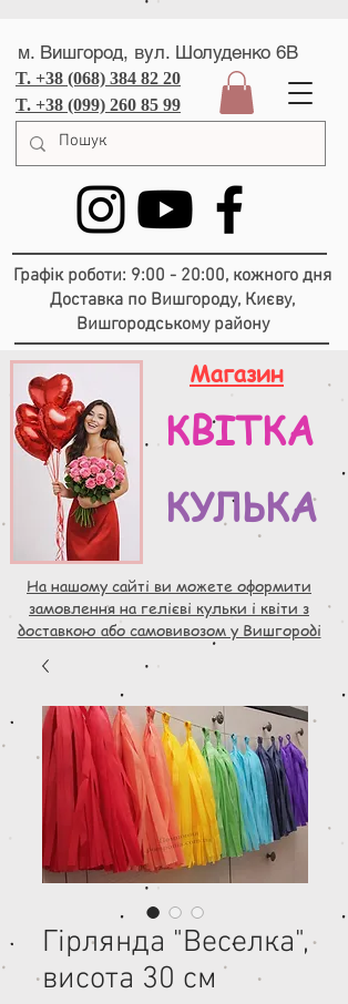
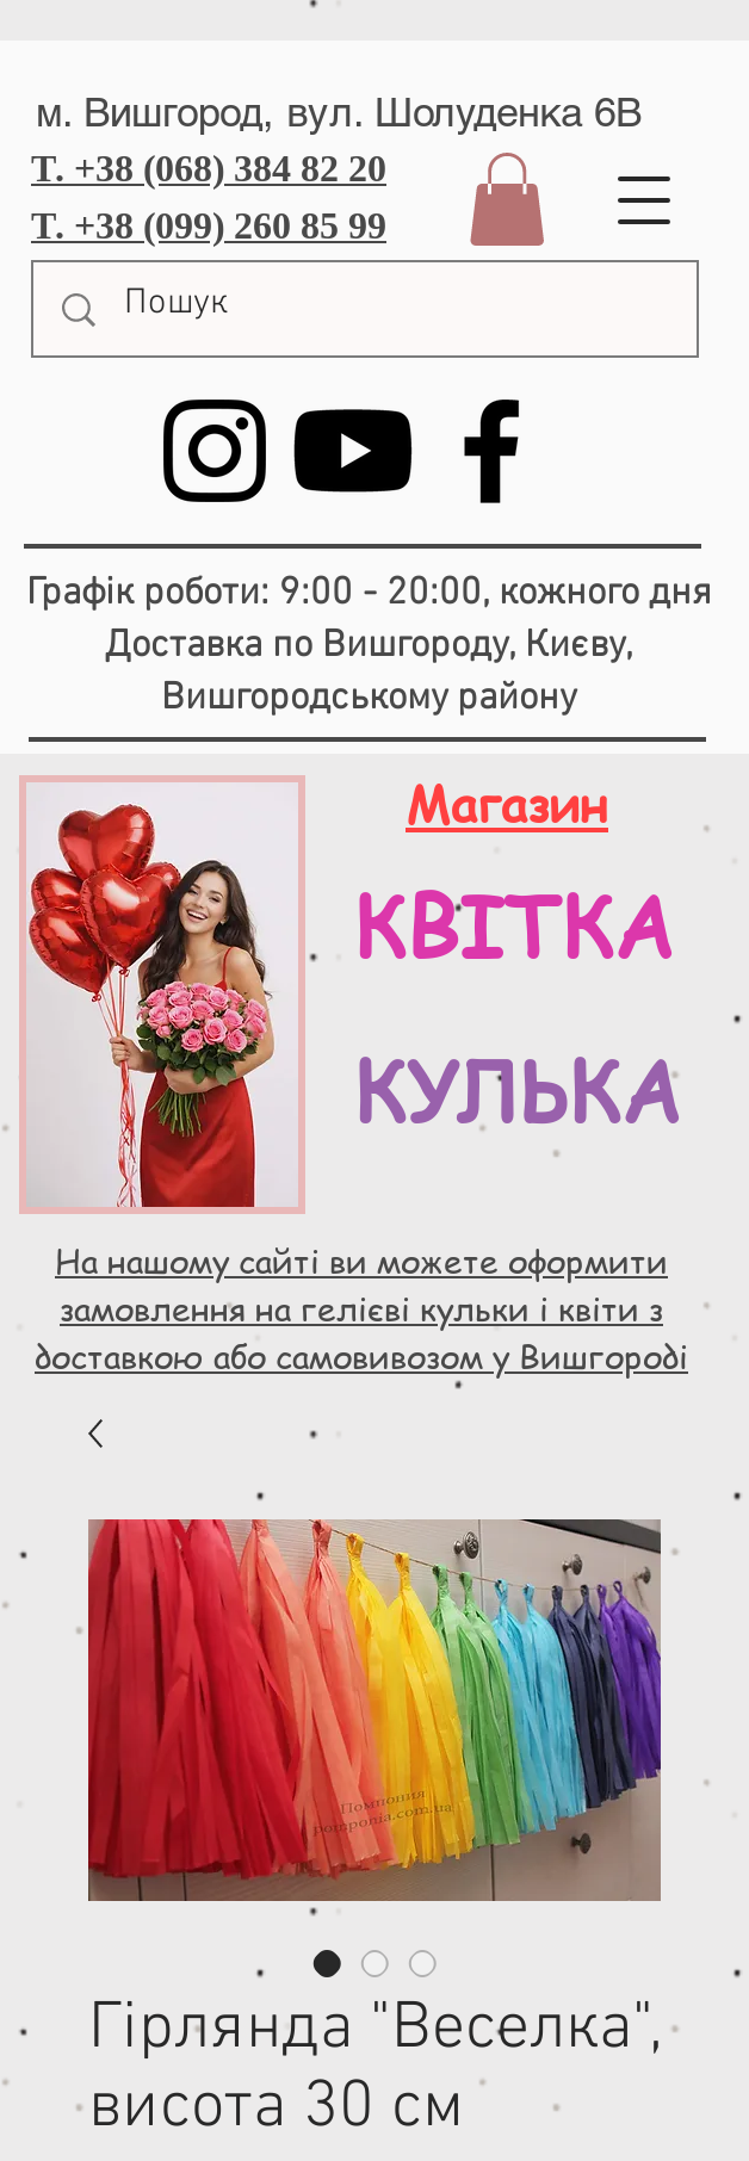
[18,41,298,63] м. Вишгород, вул. Шолуденко 6В -> [36,88,642,136] м. Вишгород, вул. Шолуденка 6В

